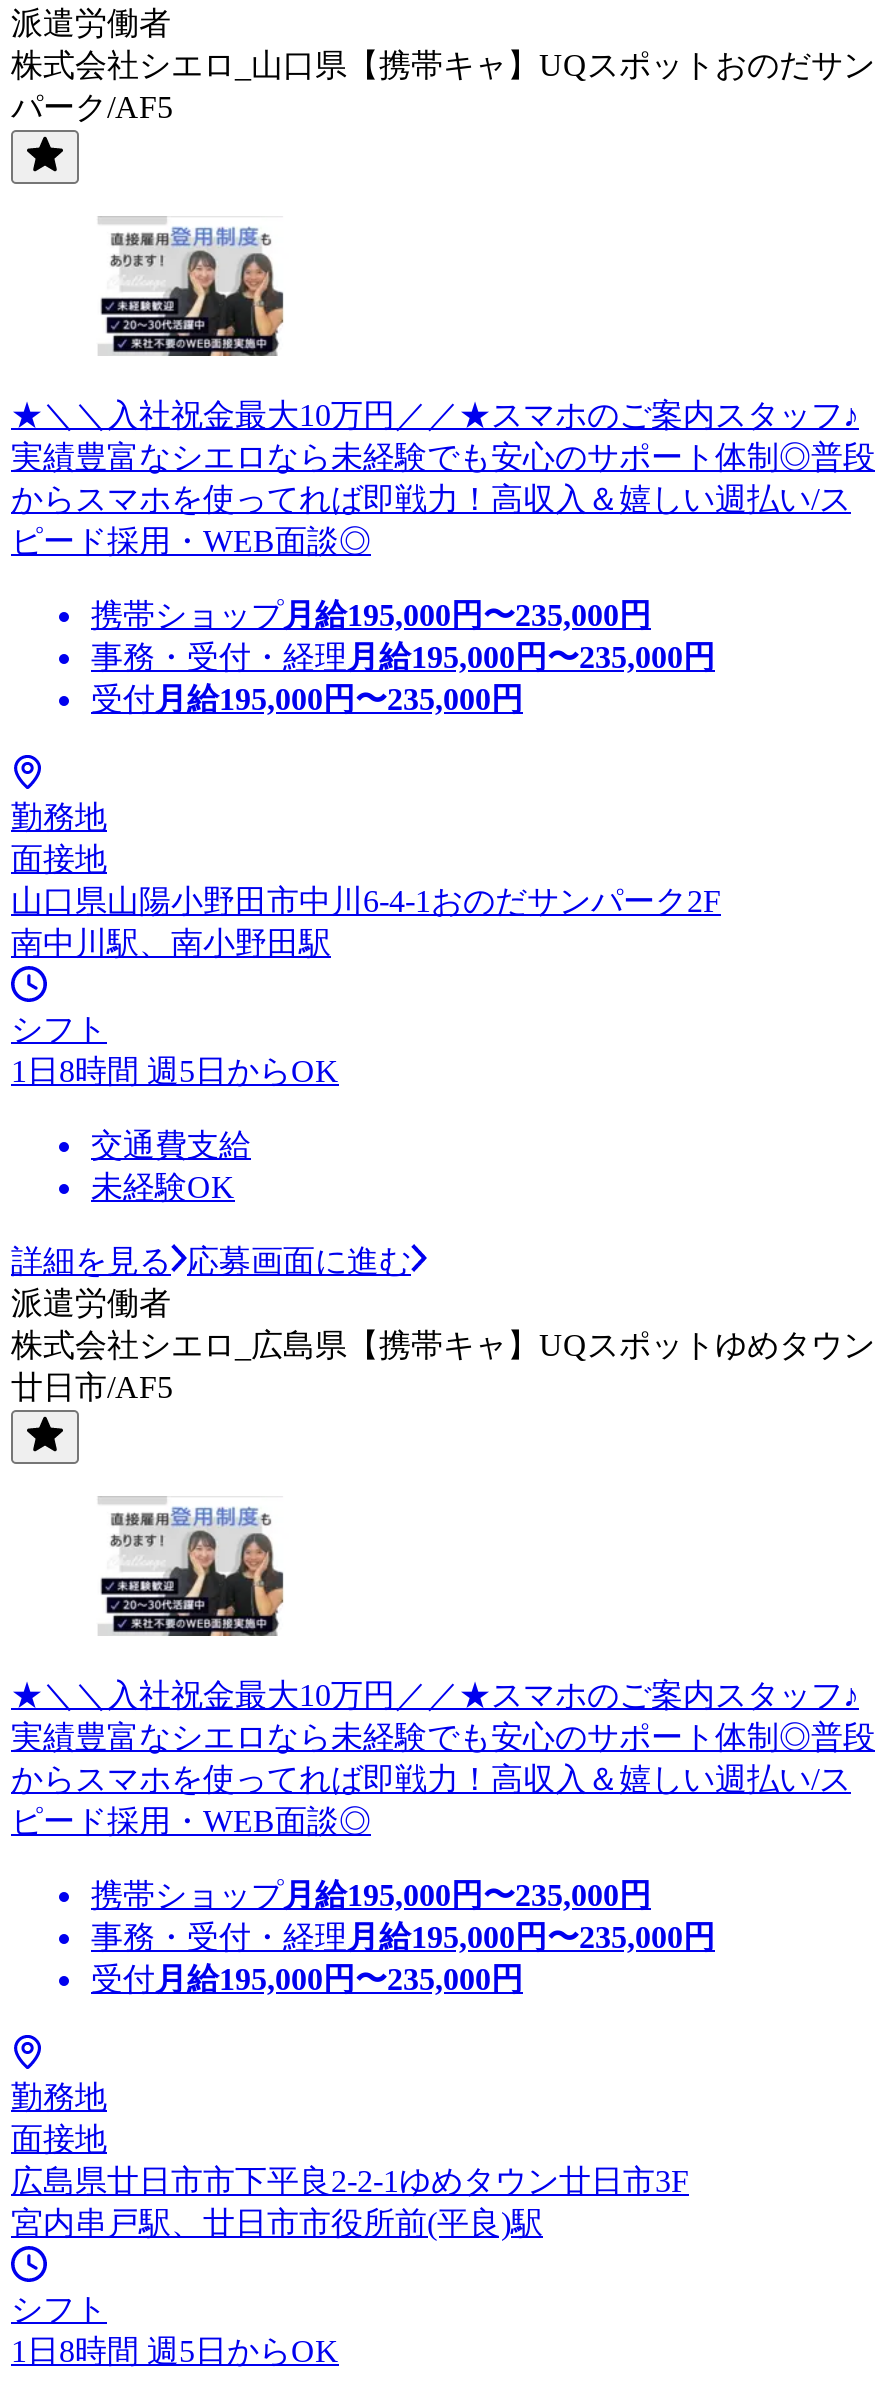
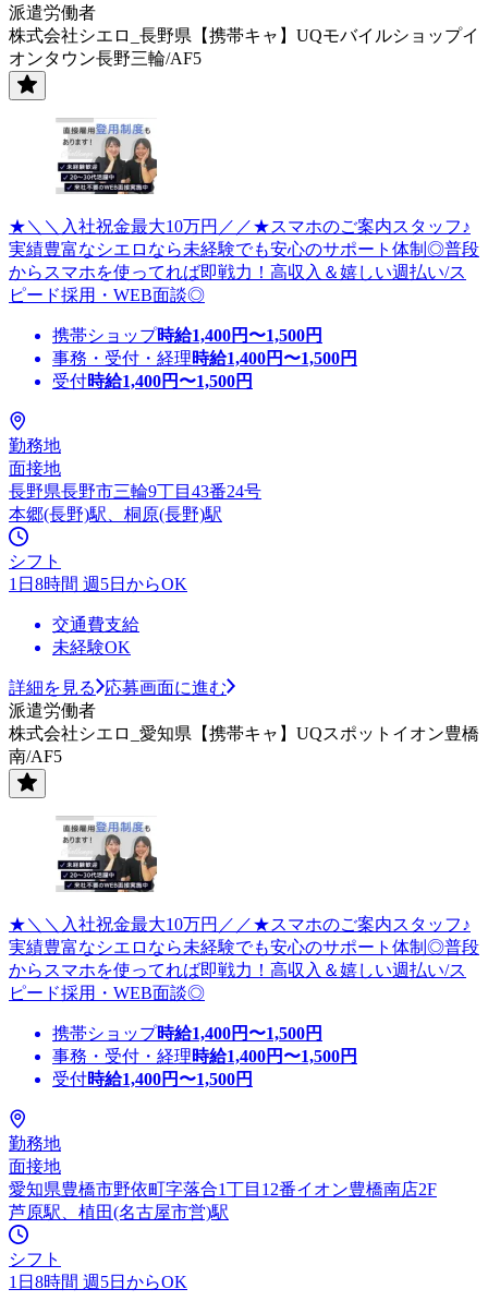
[11,47,875,123] 株式会社シエロ_山口県【携帯キャ】UQスポットおのだサン | パーク/AF5 -> [9,26,479,67] 株式会社シエロ_長野県【携帯キャ】UQモバイルショップイ | オンタウン長野三輪/AF5
[91,597,651,631] 携帯ショップ月給195,000円〜235,000円 -> [52,326,322,344] 携帯ショップ時給1,400円〜1,500円
[91,639,715,673] 事務・受付・経理月給195,000円〜235,000円 -> [52,348,357,367] 事務・受付・経理時給1,400円〜1,500円
[91,681,523,715] 受付月給195,000円〜235,000円 -> [52,371,253,390] 受付時給1,400円〜1,500円
[11,883,721,959] 山口県山陽小野田市中川6-4-1おのだサンパーク2F | 南中川駅、南小野田駅 -> [9,481,261,523] 長野県長野市三輪9丁目43番24号 | 本郷(長野)駅、桐原(長野)駅
[11,1327,875,1403] 株式会社シエロ_広島県【携帯キャ】UQスポットゆめタウン | 廿日市/AF5 -> [9,724,479,765] 株式会社シエロ_愛知県【携帯キャ】UQスポットイオン豊橋 | 南/AF5
[91,1877,651,1911] 携帯ショップ月給195,000円〜235,000円 -> [52,1023,322,1042] 携帯ショップ時給1,400円〜1,500円
[91,1919,715,1953] 事務・受付・経理月給195,000円〜235,000円 -> [52,1046,357,1065] 事務・受付・経理時給1,400円〜1,500円
[91,1961,523,1995] 受付月給195,000円〜235,000円 -> [52,1069,253,1088] 受付時給1,400円〜1,500円
[11,2163,689,2239] 広島県廿日市市下平良2-2-1ゆめタウン廿日市3F | 宮内串戸駅、廿日市市役所前(平良)駅 -> [9,1179,437,1221] 愛知県豊橋市野依町字落合1丁目12番イオン豊橋南店2F | 芦原駅、植田(名古屋市営)駅

